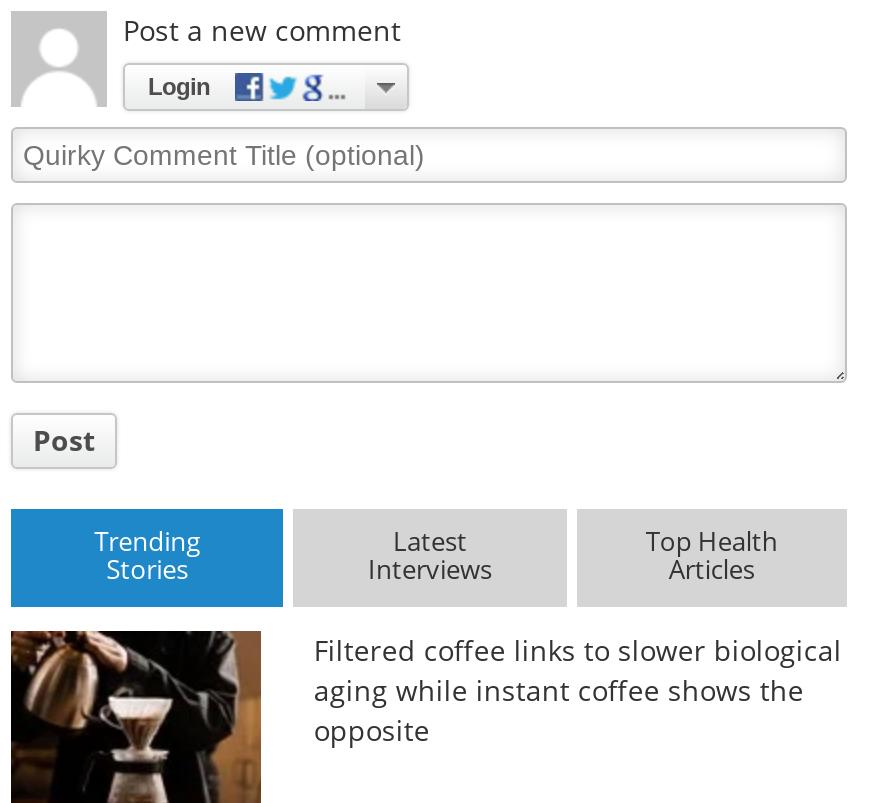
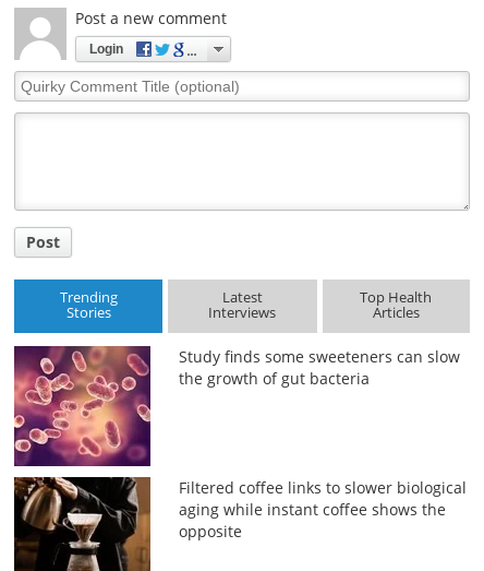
none -> [13,345,460,467] [image] | Study finds some sweeteners can slow | the growth of gut bacteria

